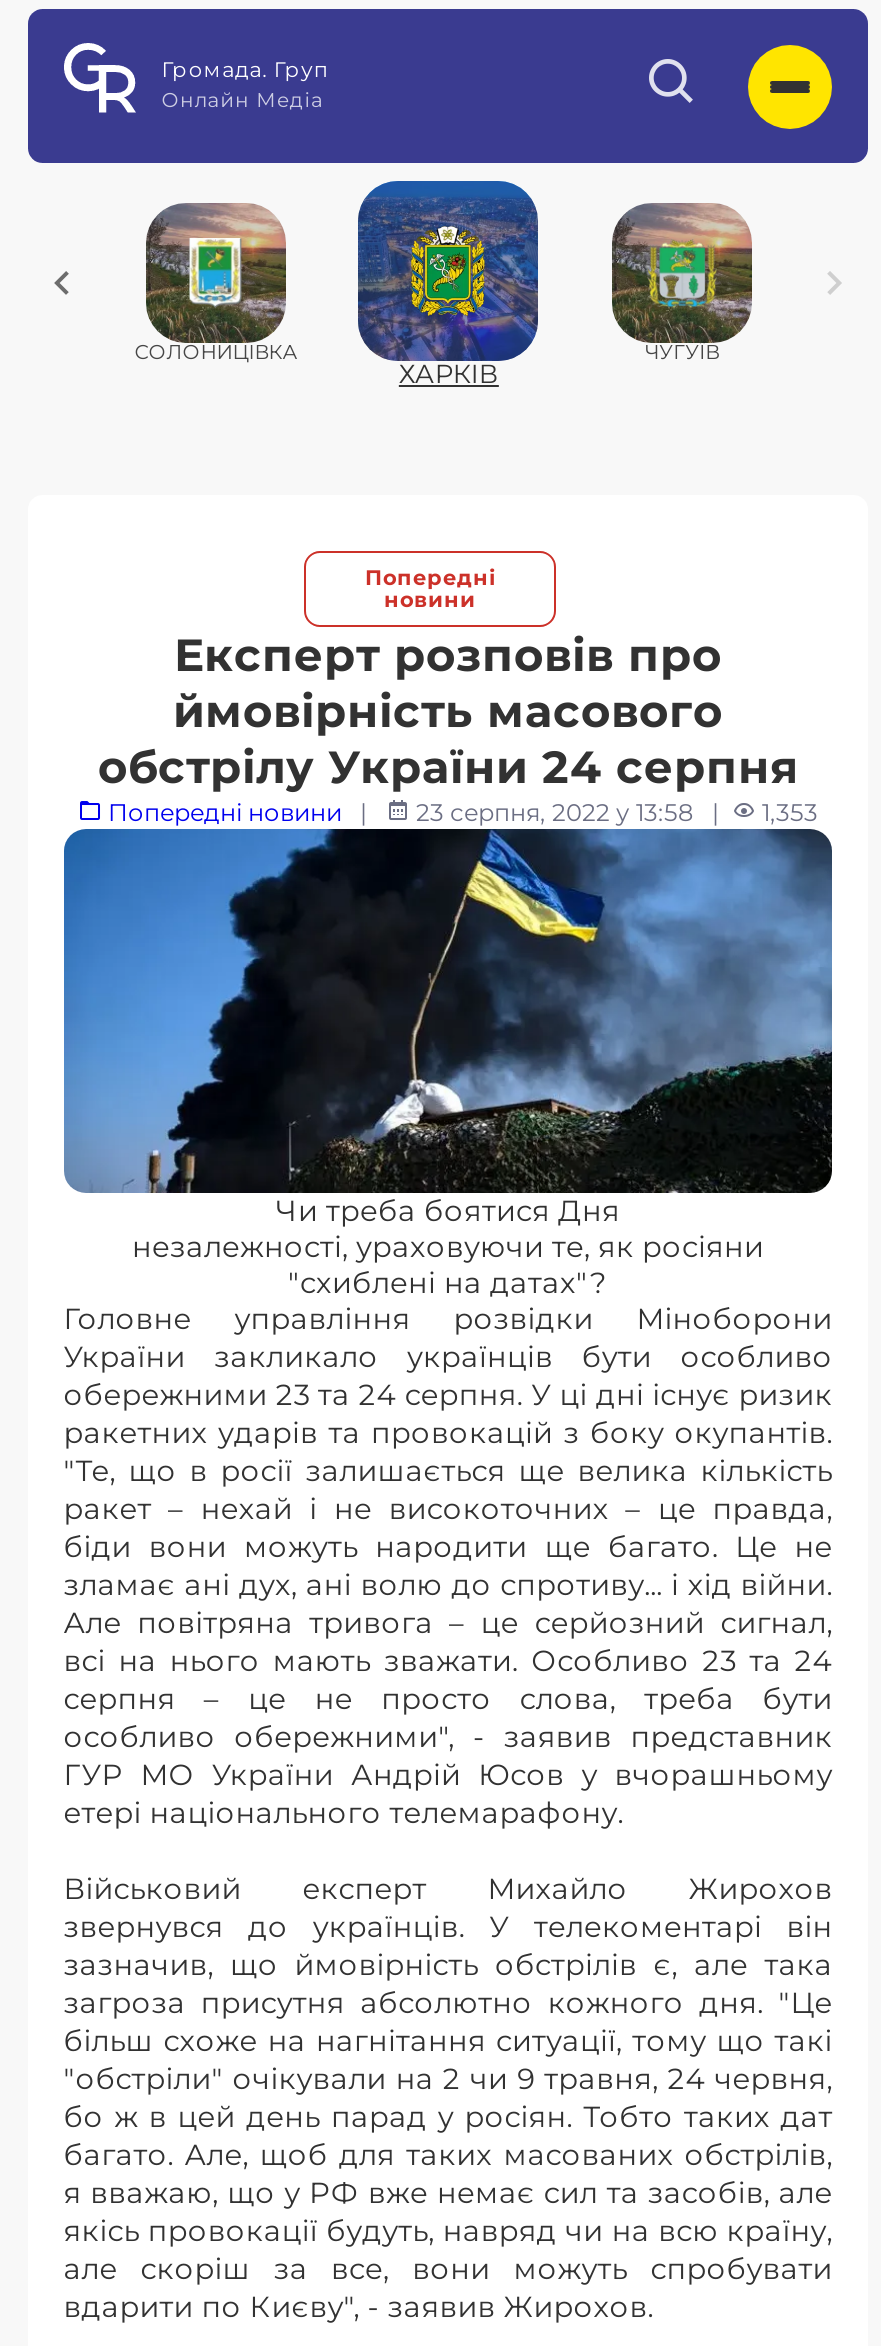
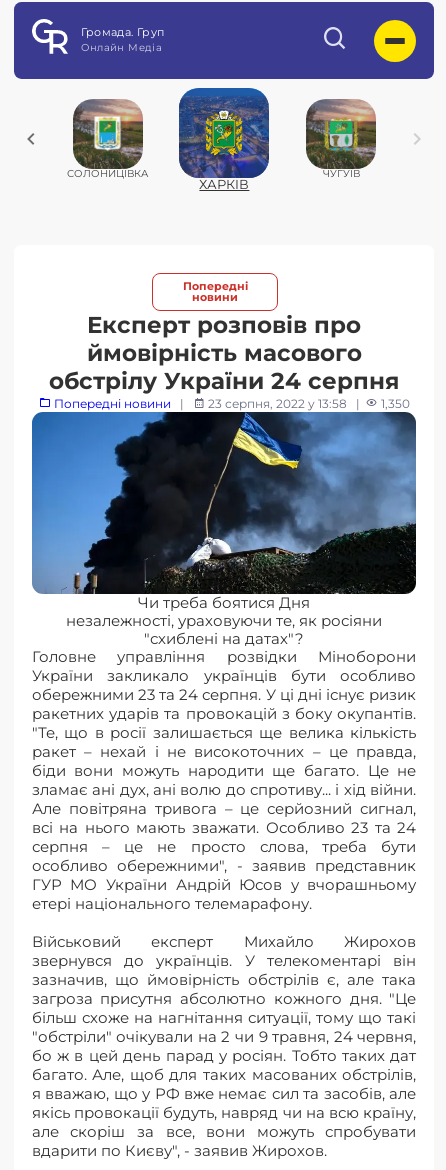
[756,798,818,828] 1,353 -> [377,396,409,411] 1,350

